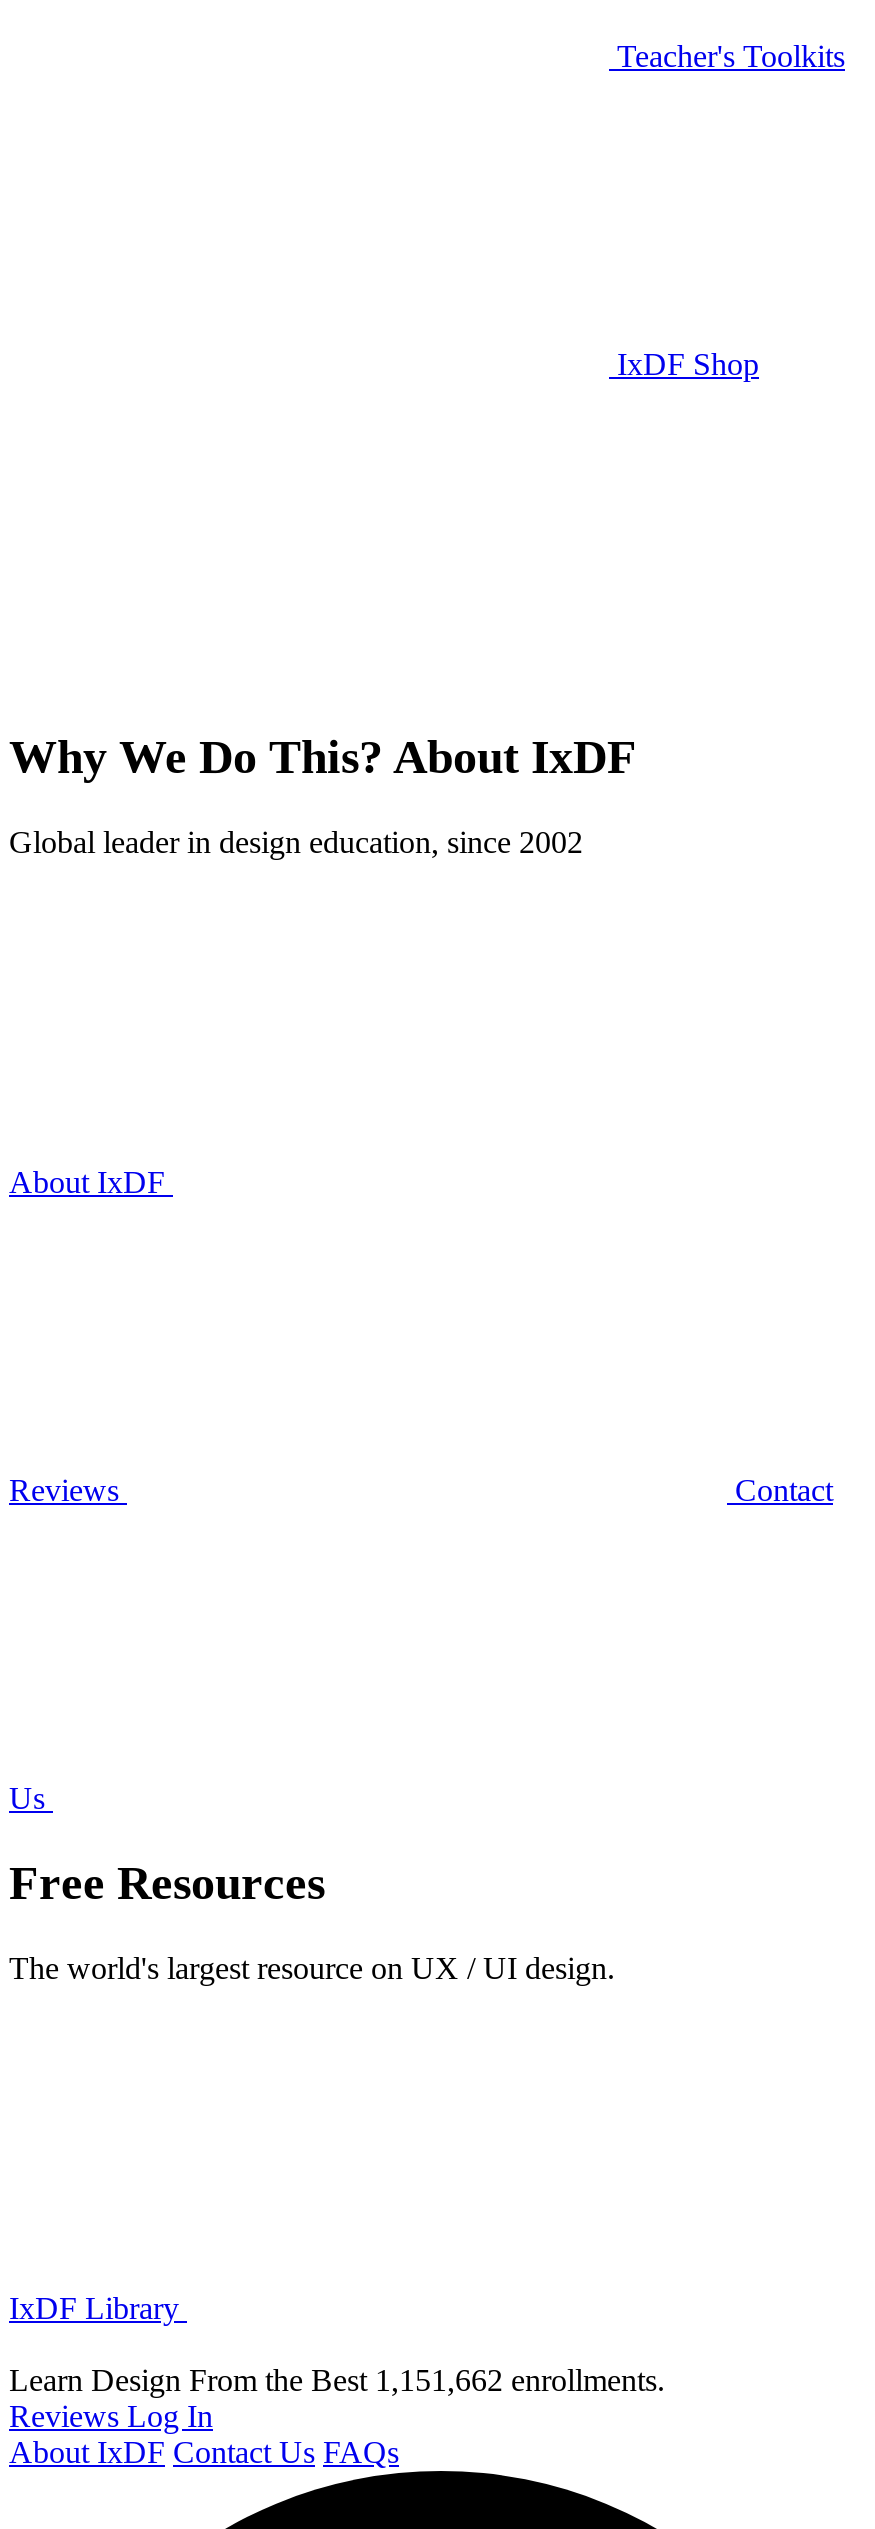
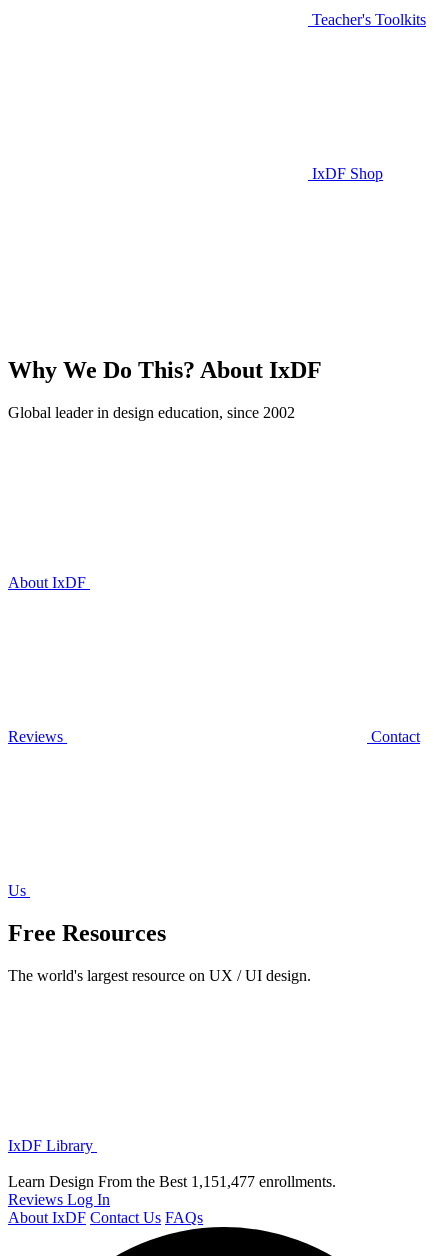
[9,2362,665,2396] Learn Design From the Best 1,151,662 enrollments. -> [8,1173,336,1190] Learn Design From the Best 1,151,477 enrollments.

